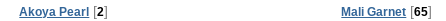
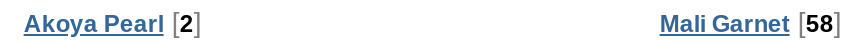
[341,3,432,19] Mali Garnet [65] -> [660,6,842,38] Mali Garnet [58]

